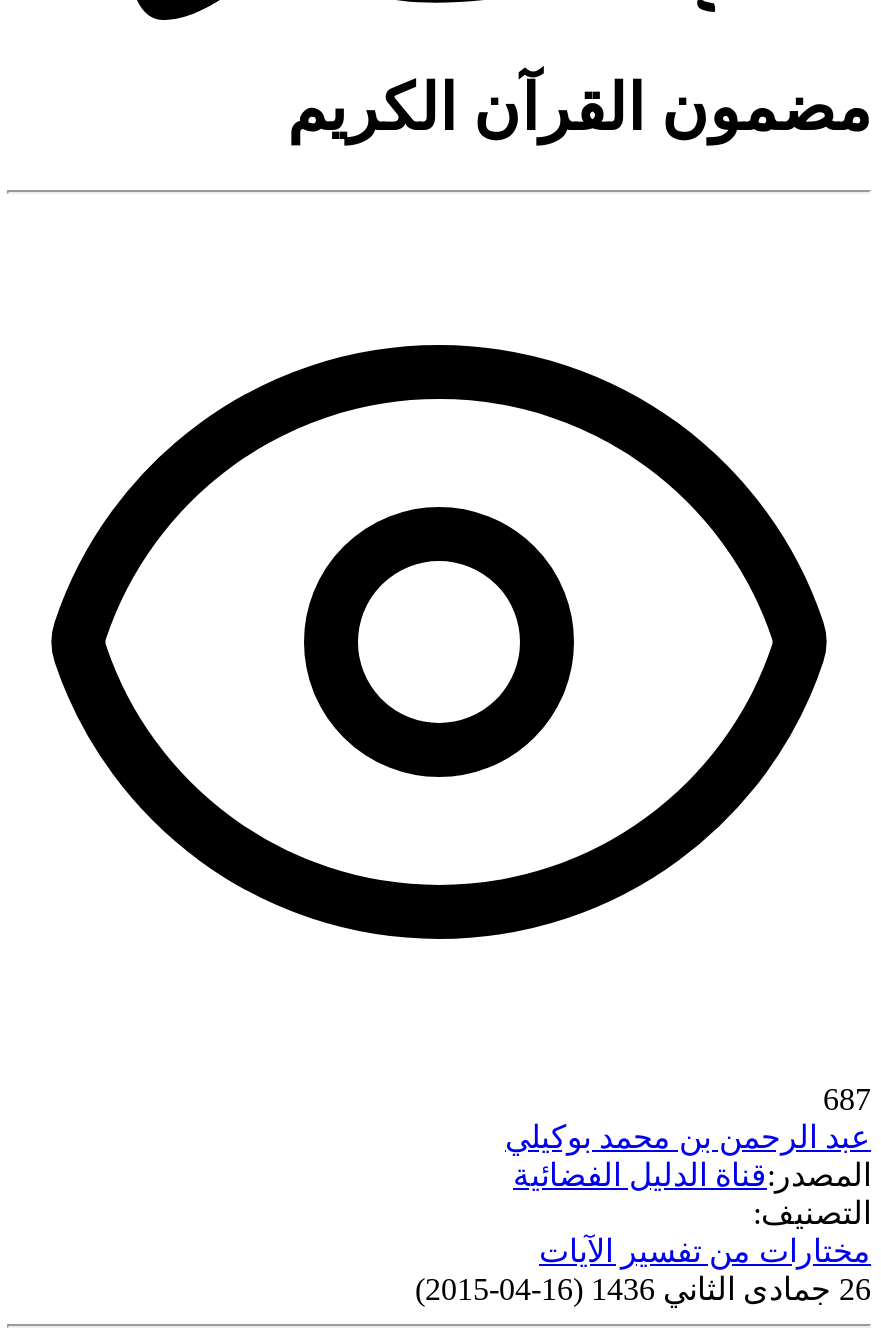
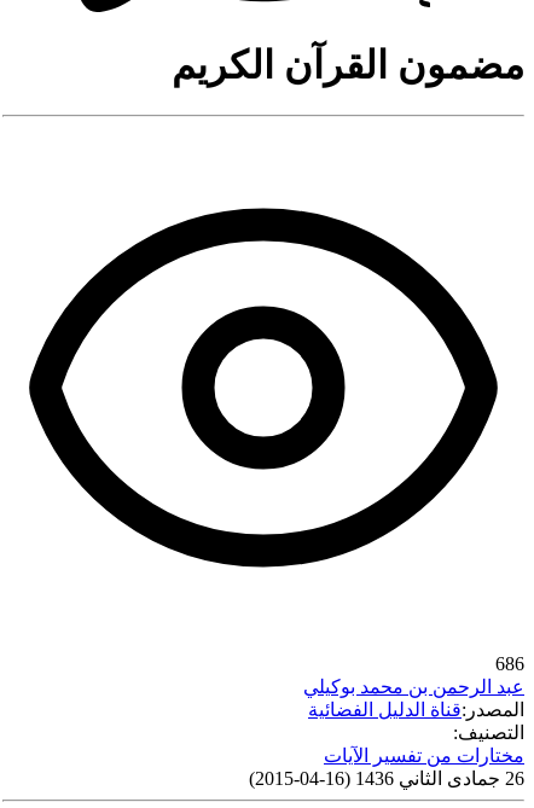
[823,1081,871,1115] 687 -> [495,653,524,673] 686

